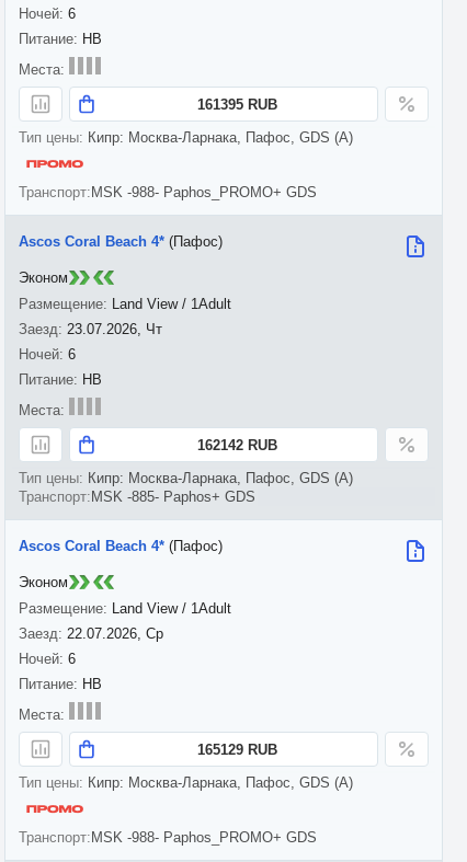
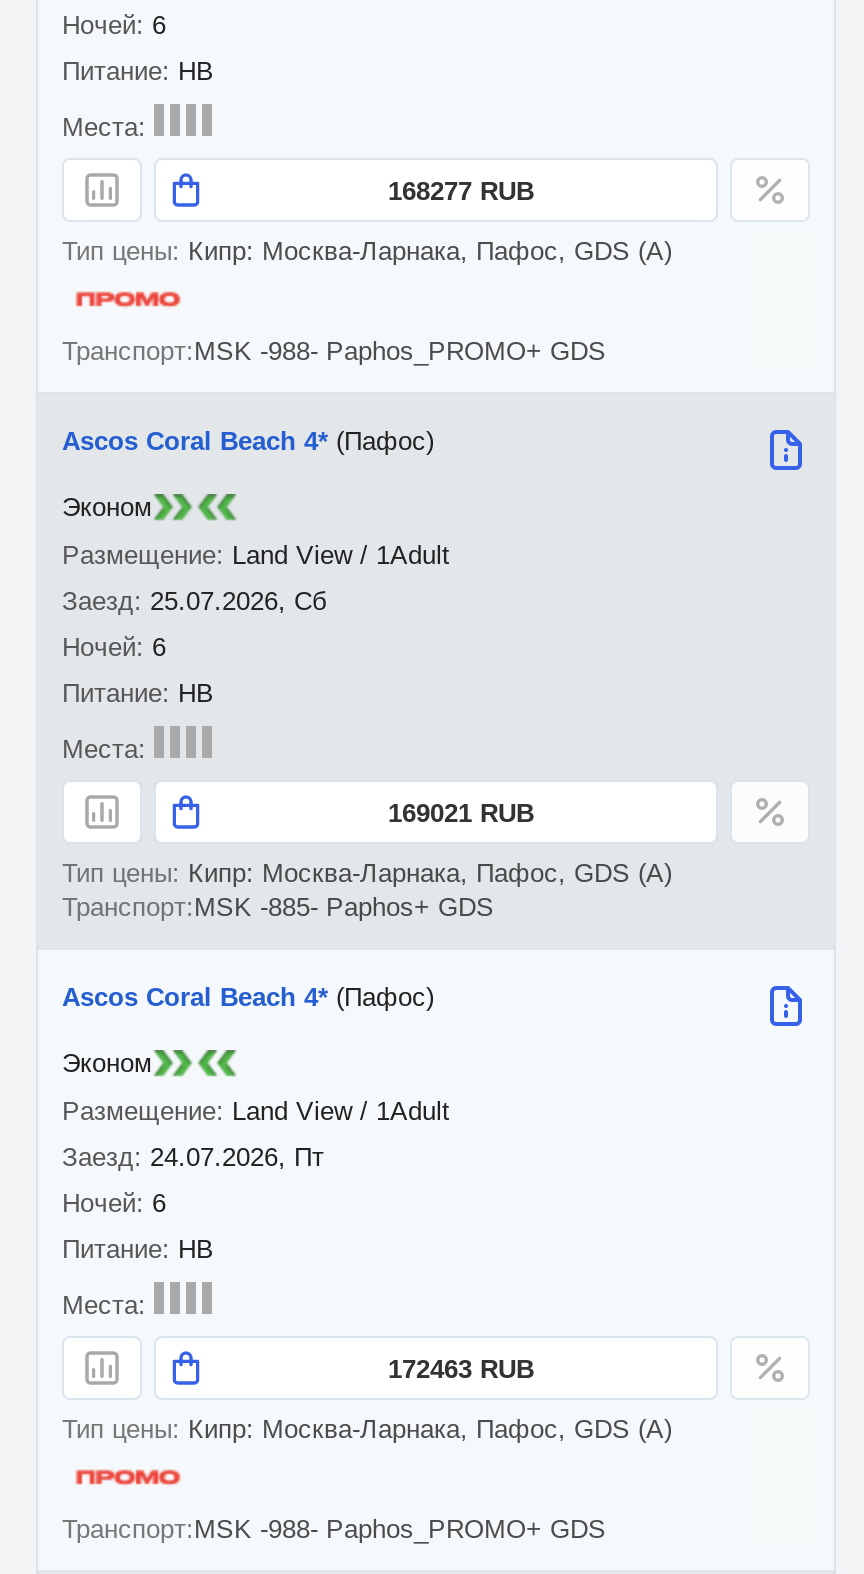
[197,96,277,112] 161395 RUB -> [388,175,534,205] 168277 RUB
[67,321,162,337] 23.07.2026, Чт -> [150,586,326,616] 25.07.2026, Сб
[197,436,277,453] 162142 RUB -> [388,797,534,827] 169021 RUB
[67,625,163,642] 22.07.2026, Ср -> [150,1142,324,1172] 24.07.2026, Пт
[197,741,277,757] 165129 RUB -> [388,1353,534,1383] 172463 RUB

